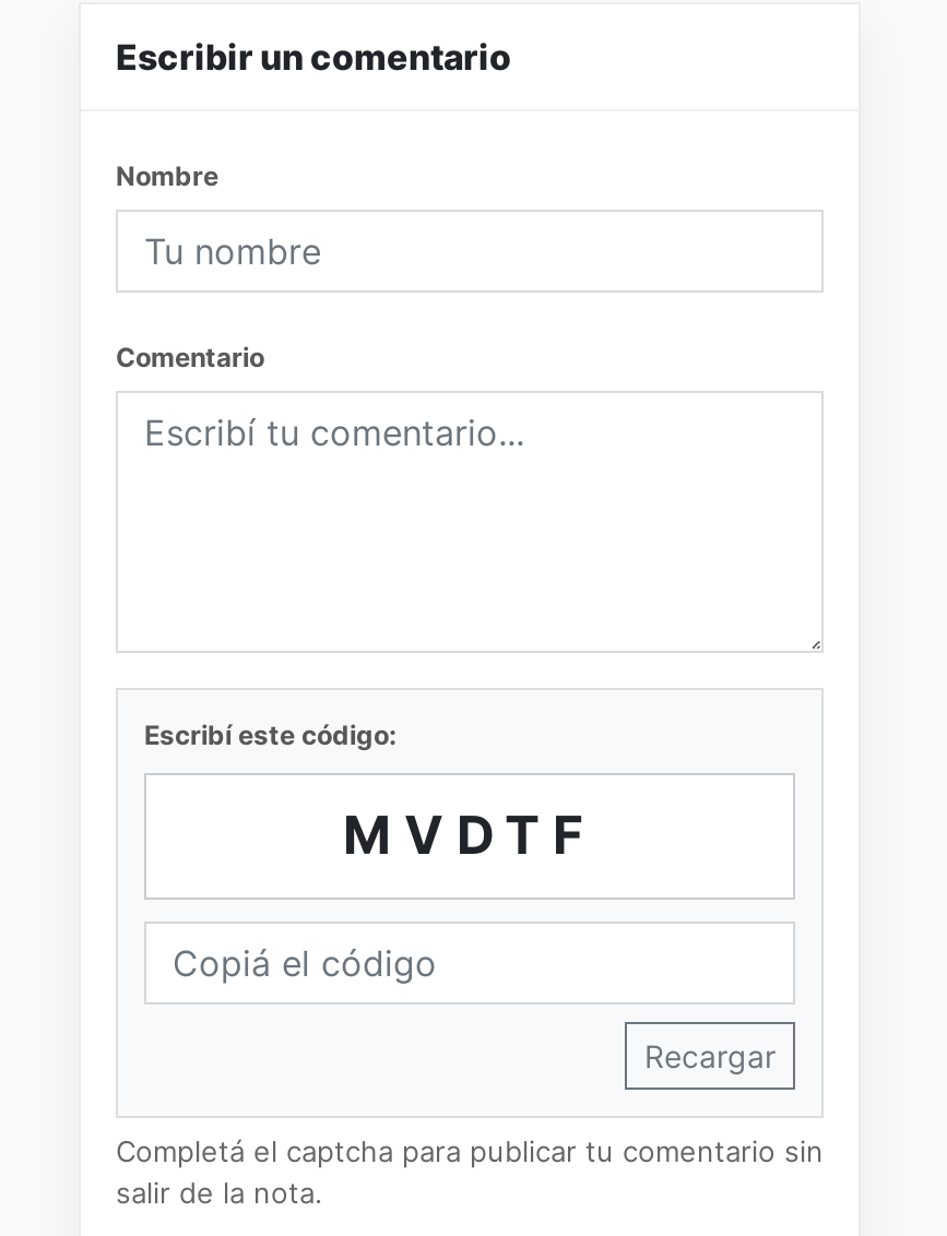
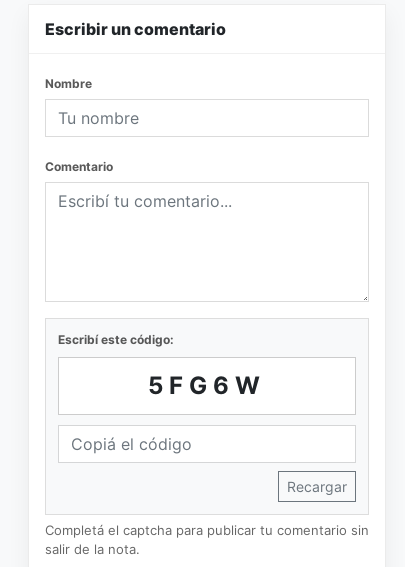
[343,804,596,867] MVDTF -> [148,371,266,400] 5FG6W

